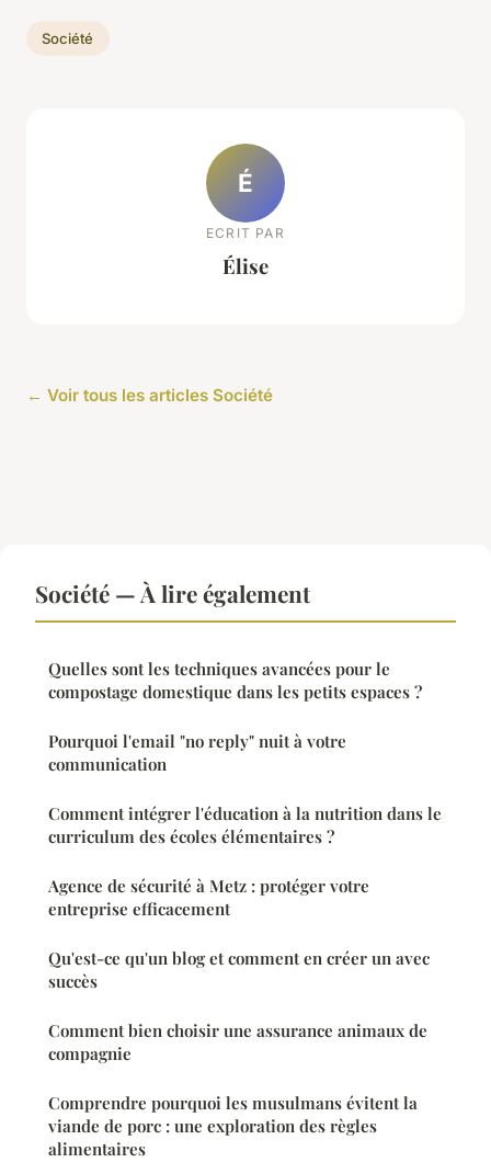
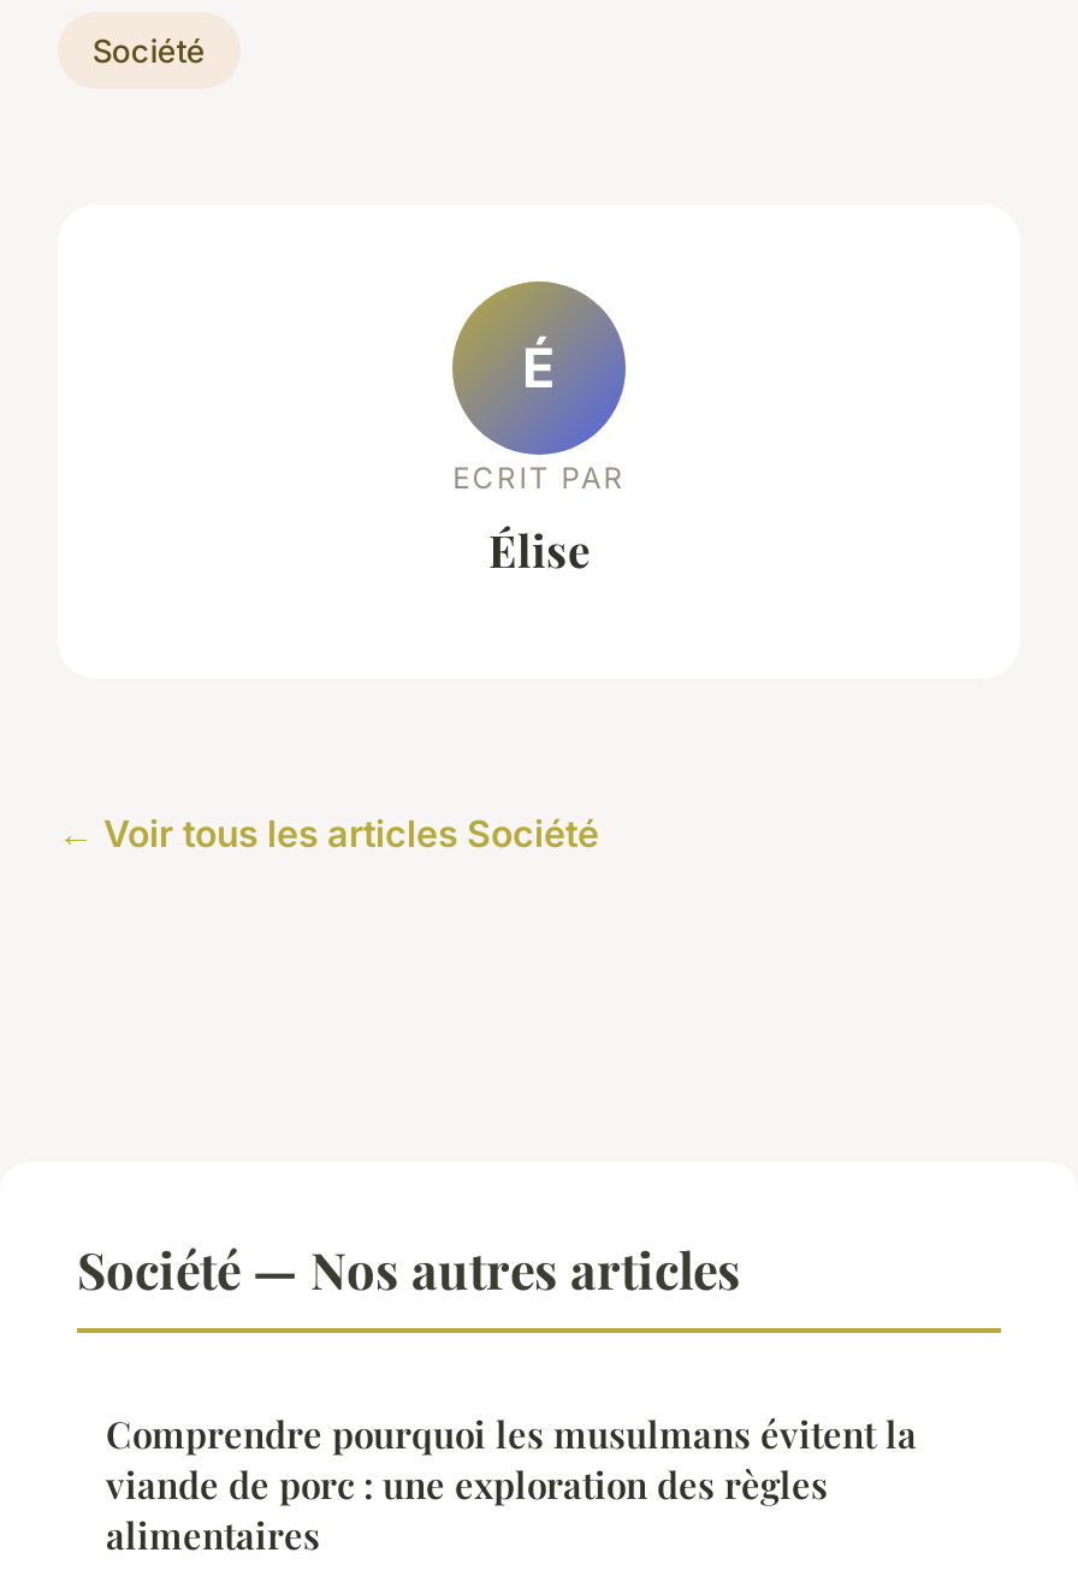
[35,578,442,1065] Société — À lire également | Quelles sont les techniques avancées pour le | compostage domestique dans les petits espaces ? | Pourquoi l'email "no reply" nuit à votre | communication | Comment intégrer l'éducation à la nutrition dans le | curriculum des écoles élémentaires ? | Agence de sécurité à Metz : protéger votre | entreprise efficacement | Qu'est-ce qu'un blog et comment en créer un avec | succès | Comment bien choisir une assurance animaux de | compagnie -> [77,1235,741,1302] Société — Nos autres articles

